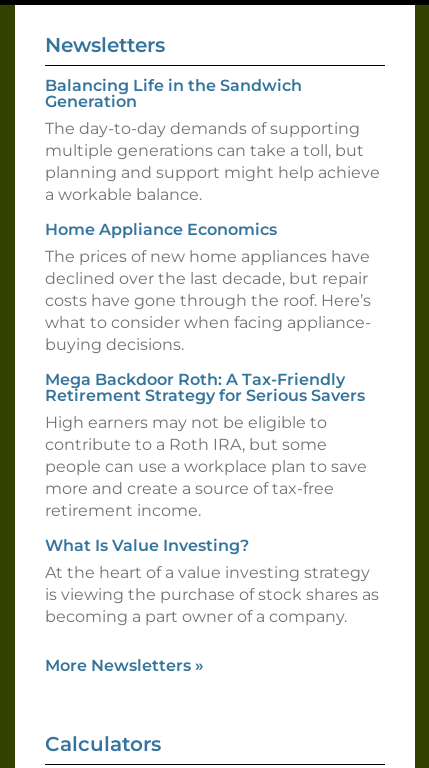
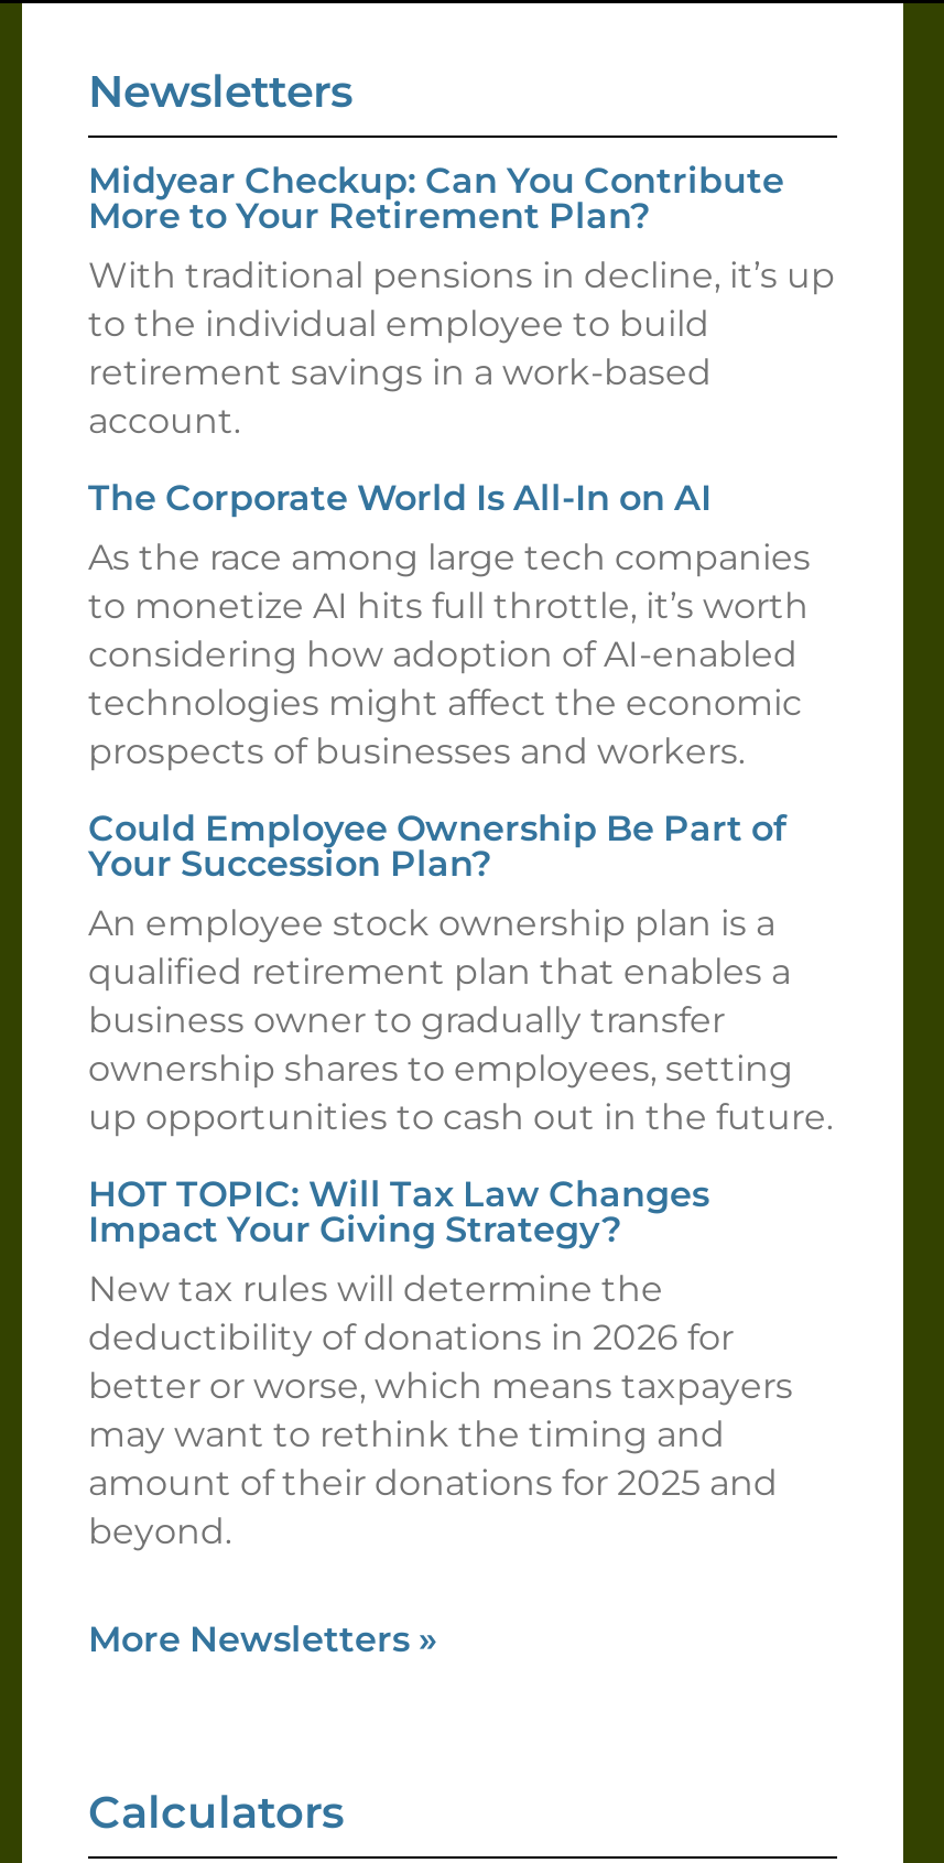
[45,76,380,204] Balancing Life in the Sandwich | Generation | The day-to-day demands of supporting | multiple generations can take a toll, but | planning and support might help achieve | a workable balance. -> [88,160,835,442] Midyear Checkup: Can You Contribute | More to Your Retirement Plan? | With traditional pensions in decline, it’s up | to the individual employee to build | retirement savings in a work-based | account.
[45,220,371,354] Home Appliance Economics | The prices of new home appliances have | declined over the last decade, but repair | costs have gone through the roof. Here’s | what to consider when facing appliance- | buying decisions. -> [88,478,811,773] The Corporate World Is All-In on AI | As the race among large tech companies | to monetize AI hits full throttle, it’s worth | considering how adoption of AI-enabled | technologies might affect the economic | prospects of businesses and workers.
[45,370,367,520] Mega Backdoor Roth: A Tax-Friendly | Retirement Strategy for Serious Savers | High earners may not be eligible to | contribute to a Roth IRA, but some | people can use a workplace plan to save | more and create a source of tax-free | retirement income. -> [88,808,833,1139] Could Employee Ownership Be Part of | Your Succession Plan? | An employee stock ownership plan is a | qualified retirement plan that enables a | business owner to gradually transfer | ownership shares to employees, setting | up opportunities to cash out in the future.
[45,536,379,626] What Is Value Investing? | At the heart of a value investing strategy | is viewing the purchase of stock shares as | becoming a part owner of a company. -> [88,1174,793,1553] HOT TOPIC: Will Tax Law Changes | Impact Your Giving Strategy? | New tax rules will determine the | deductibility of donations in 2026 for | better or worse, which means taxpayers | may want to rethink the timing and | amount of their donations for 2025 and | beyond.

